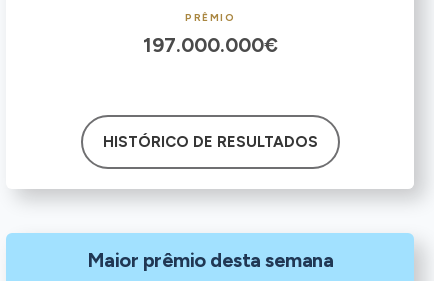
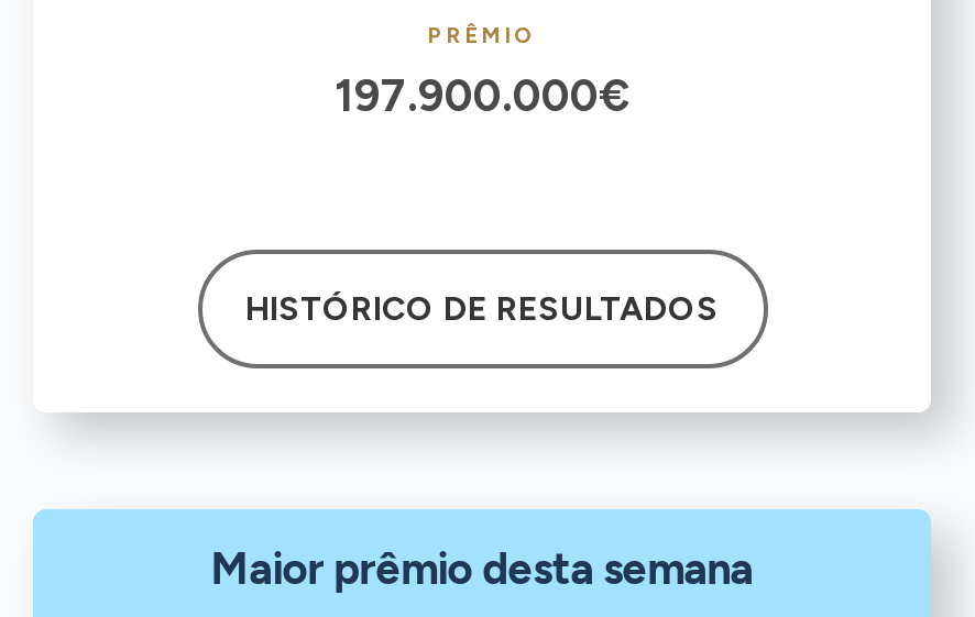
[142,32,277,56] 197.000.000€ -> [335,68,629,121] 197.900.000€

